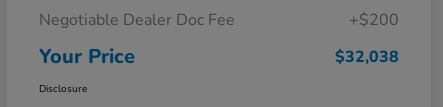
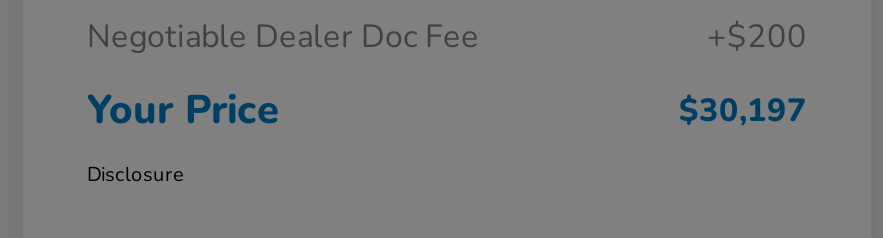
[335,46,399,68] $32,038 -> [679,90,807,134] $30,197

